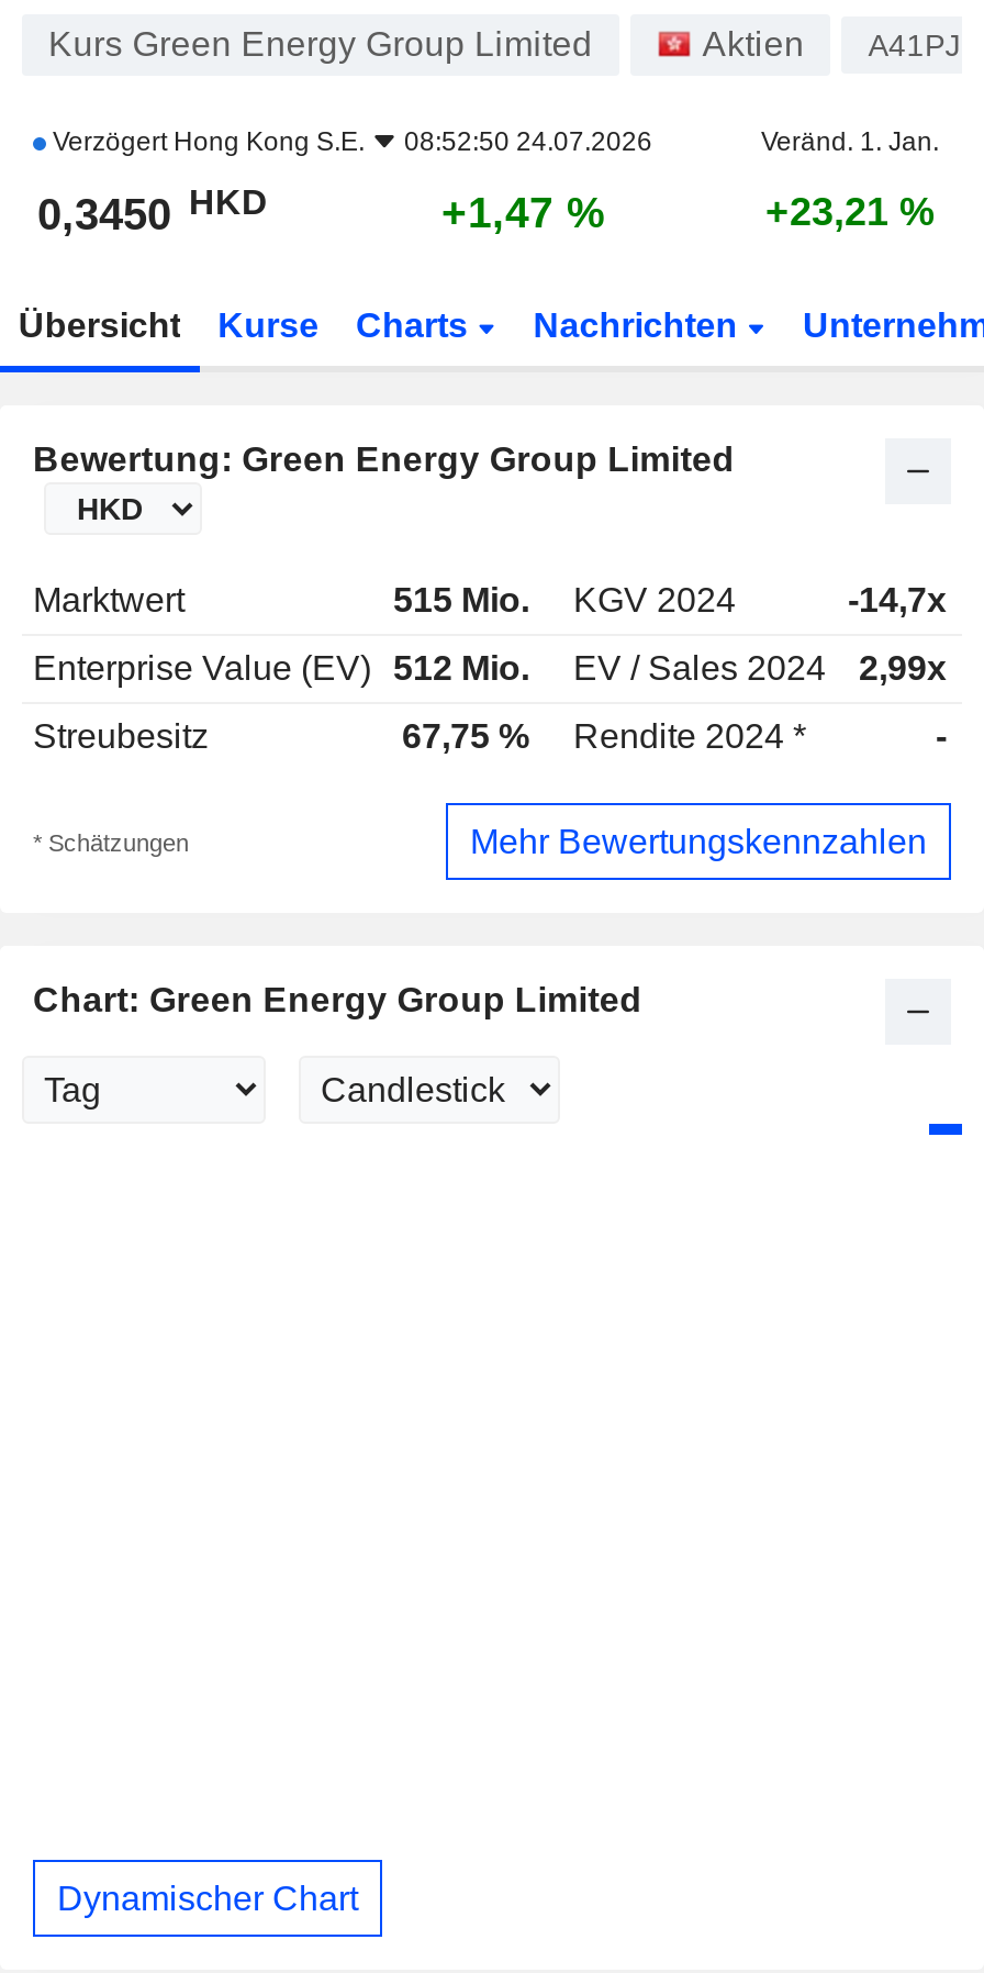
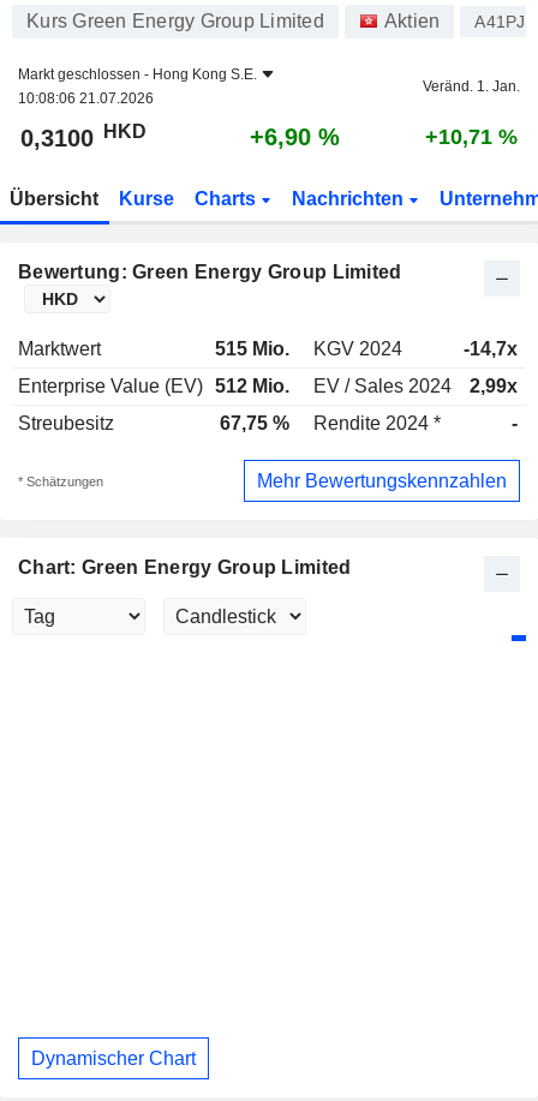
[46,126,652,157] Verzögert Hong Kong S.E. | 08:52:50 24.07.2026 -> [18,66,257,107] Markt geschlossen - Hong Kong S.E. | 10:08:06 21.07.2026
[37,182,268,238] 0,3450 HKD -> [20,121,147,151] 0,3100 HKD
[441,188,606,236] +1,47 % -> [250,124,340,150] +6,90 %
[765,190,935,234] +23,21 % -> [425,125,518,149] +10,71 %

